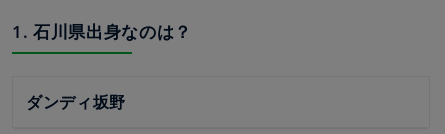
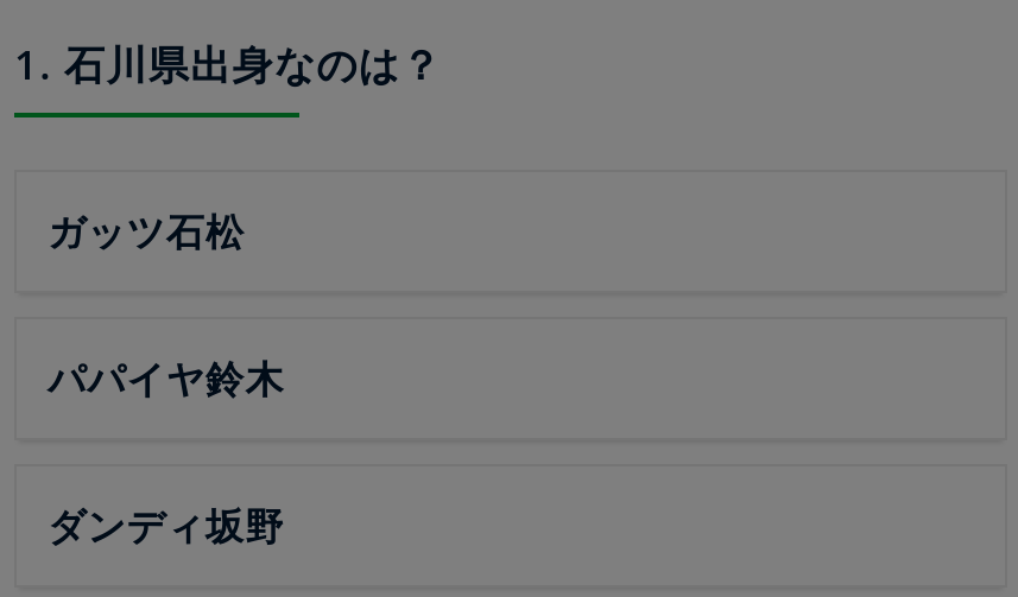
none -> [48,205,285,405] ガッツ石松 | パパイヤ鈴木

